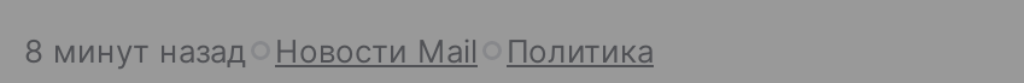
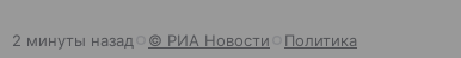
[24,31,478,69] 8 минут назад | Новости Mail -> [12,30,270,49] 2 минуты назад | © РИА Новости

